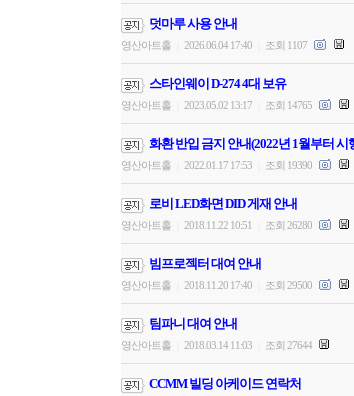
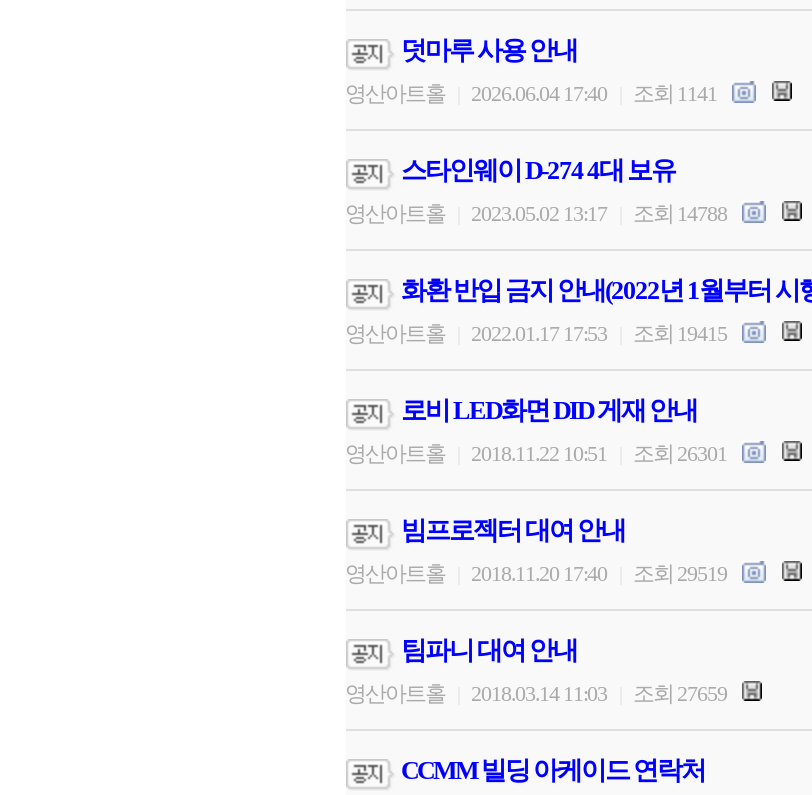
[120,39,308,51] 영산아트홀 2026.06.04 17:40 조회 1107 -> [345,80,721,104] 영산아트홀 2026.06.04 17:40 조회 1141
[120,99,313,111] 영산아트홀 2023.05.02 13:17 조회 14765 -> [345,200,731,224] 영산아트홀 2023.05.02 13:17 조회 14788
[120,159,313,171] 영산아트홀 2022.01.17 17:53 조회 19390 -> [345,320,731,344] 영산아트홀 2022.01.17 17:53 조회 19415
[120,219,313,231] 영산아트홀 2018.11.22 10:51 조회 26280 -> [345,440,731,464] 영산아트홀 2018.11.22 10:51 조회 26301
[120,279,313,291] 영산아트홀 2018.11.20 17:40 조회 29500 -> [345,560,731,584] 영산아트홀 2018.11.20 17:40 조회 29519
[120,339,313,351] 영산아트홀 2018.03.14 11:03 조회 27644 -> [345,680,731,704] 영산아트홀 2018.03.14 11:03 조회 27659

